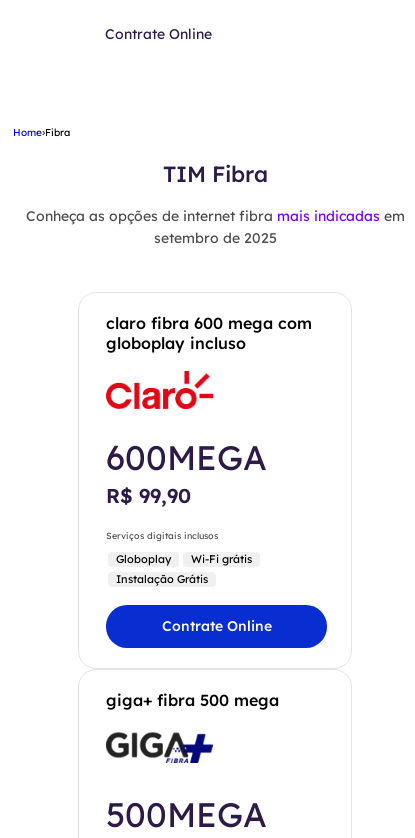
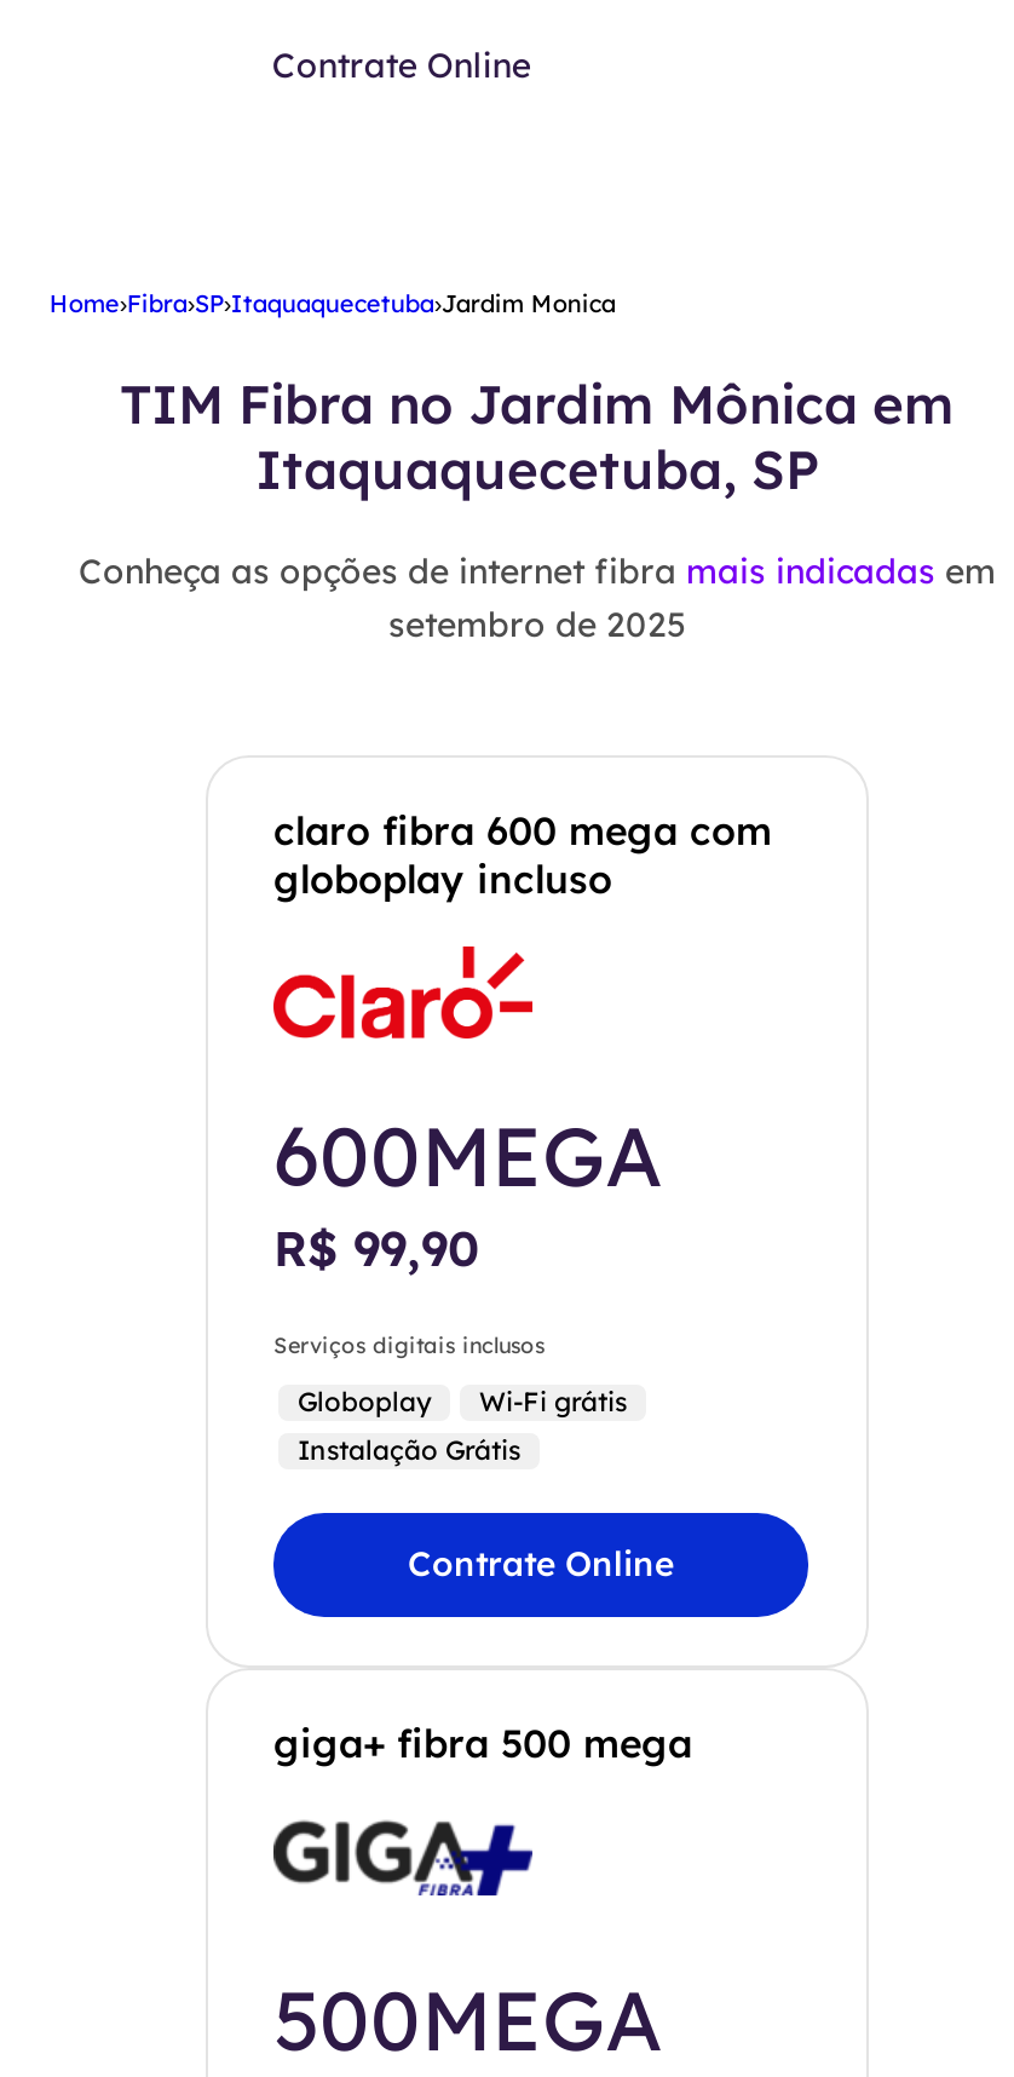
[13,126,70,139] Home›Fibra -> [49,288,616,319] Home›Fibra›SP›Itaquaquecetuba›Jardim Monica
[162,160,267,188] TIM Fibra -> [120,370,955,503] TIM Fibra no Jardim Mônica em | Itaquaquecetuba, SP

